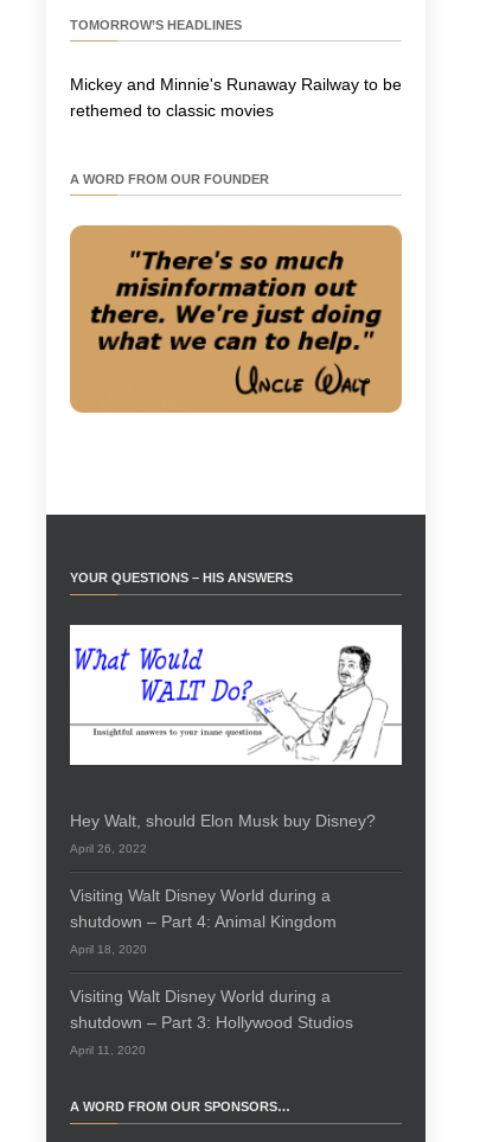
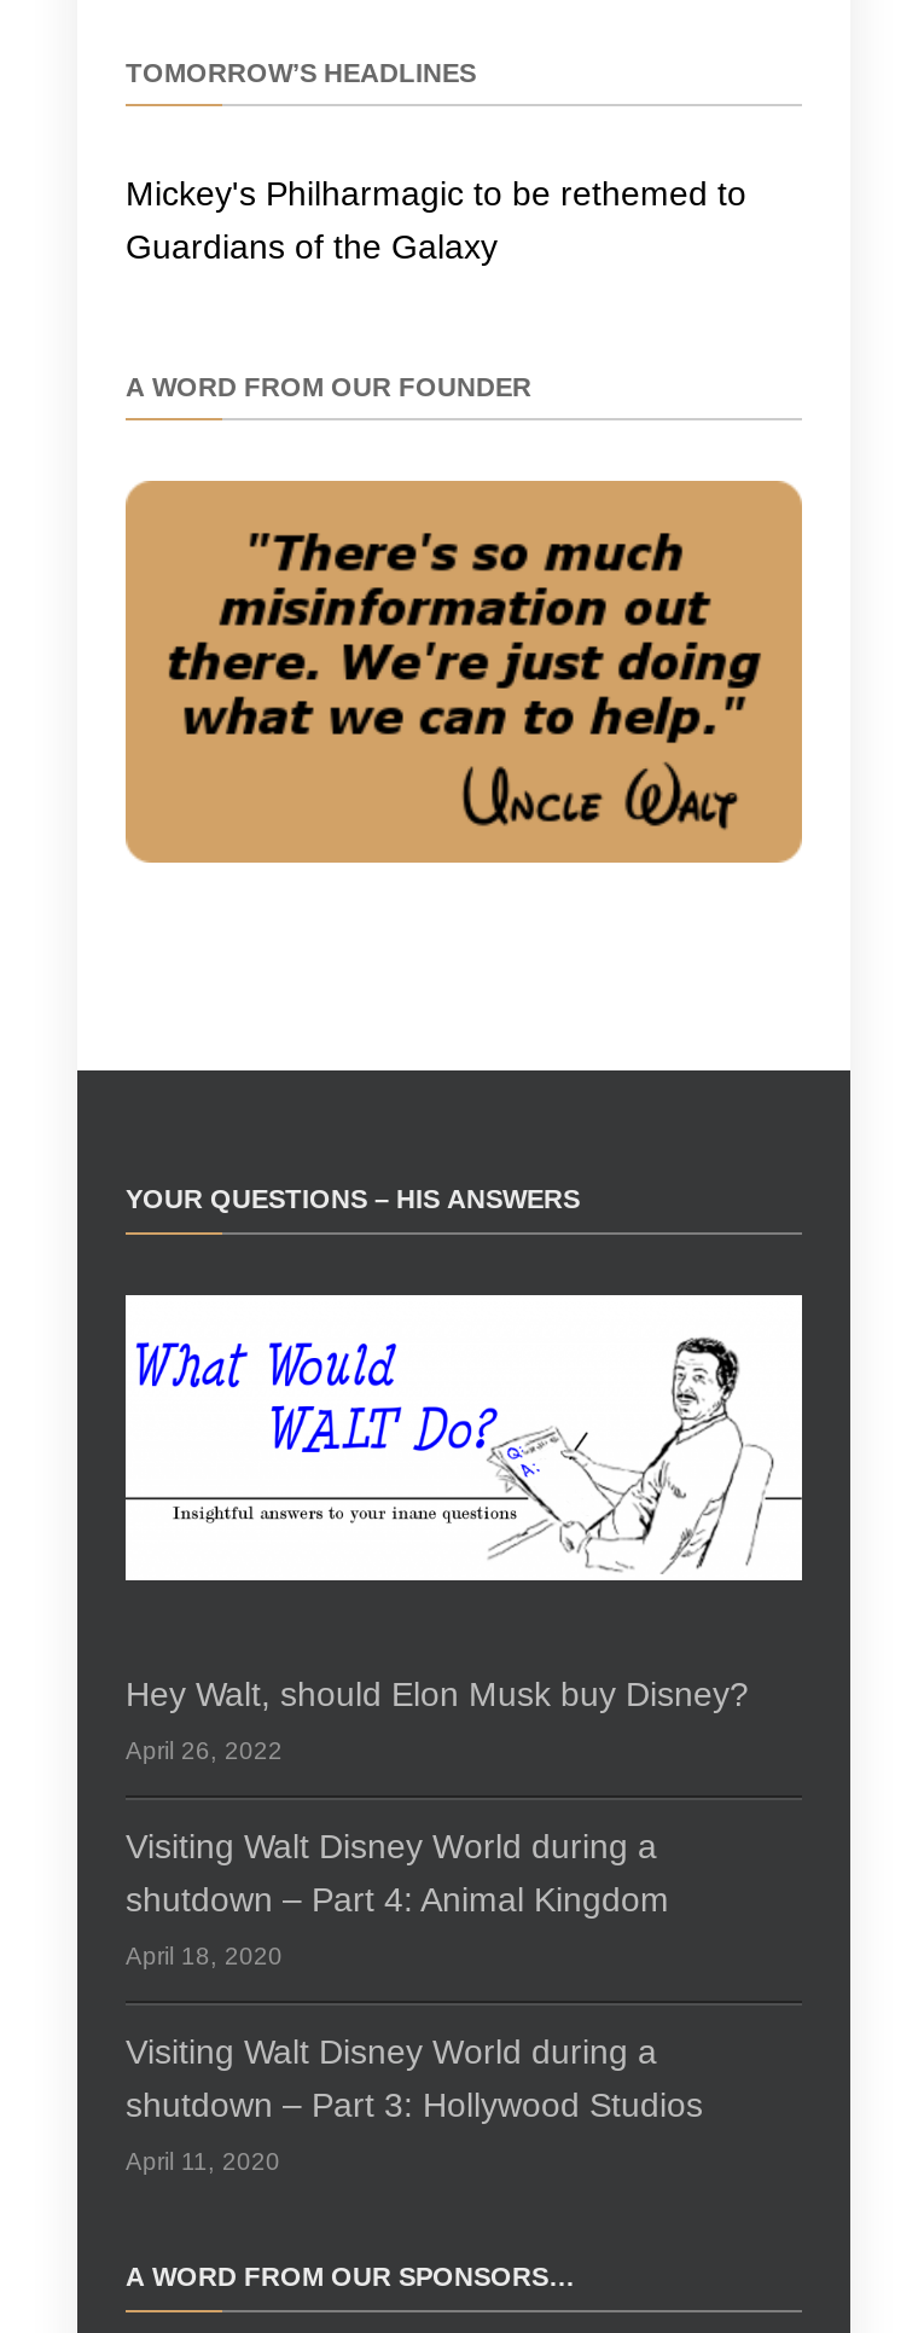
[70,75,402,120] Mickey and Minnie's Runaway Railway to be | rethemed to classic movies -> [126,175,746,267] Mickey's Philharmagic to be rethemed to | Guardians of the Galaxy

